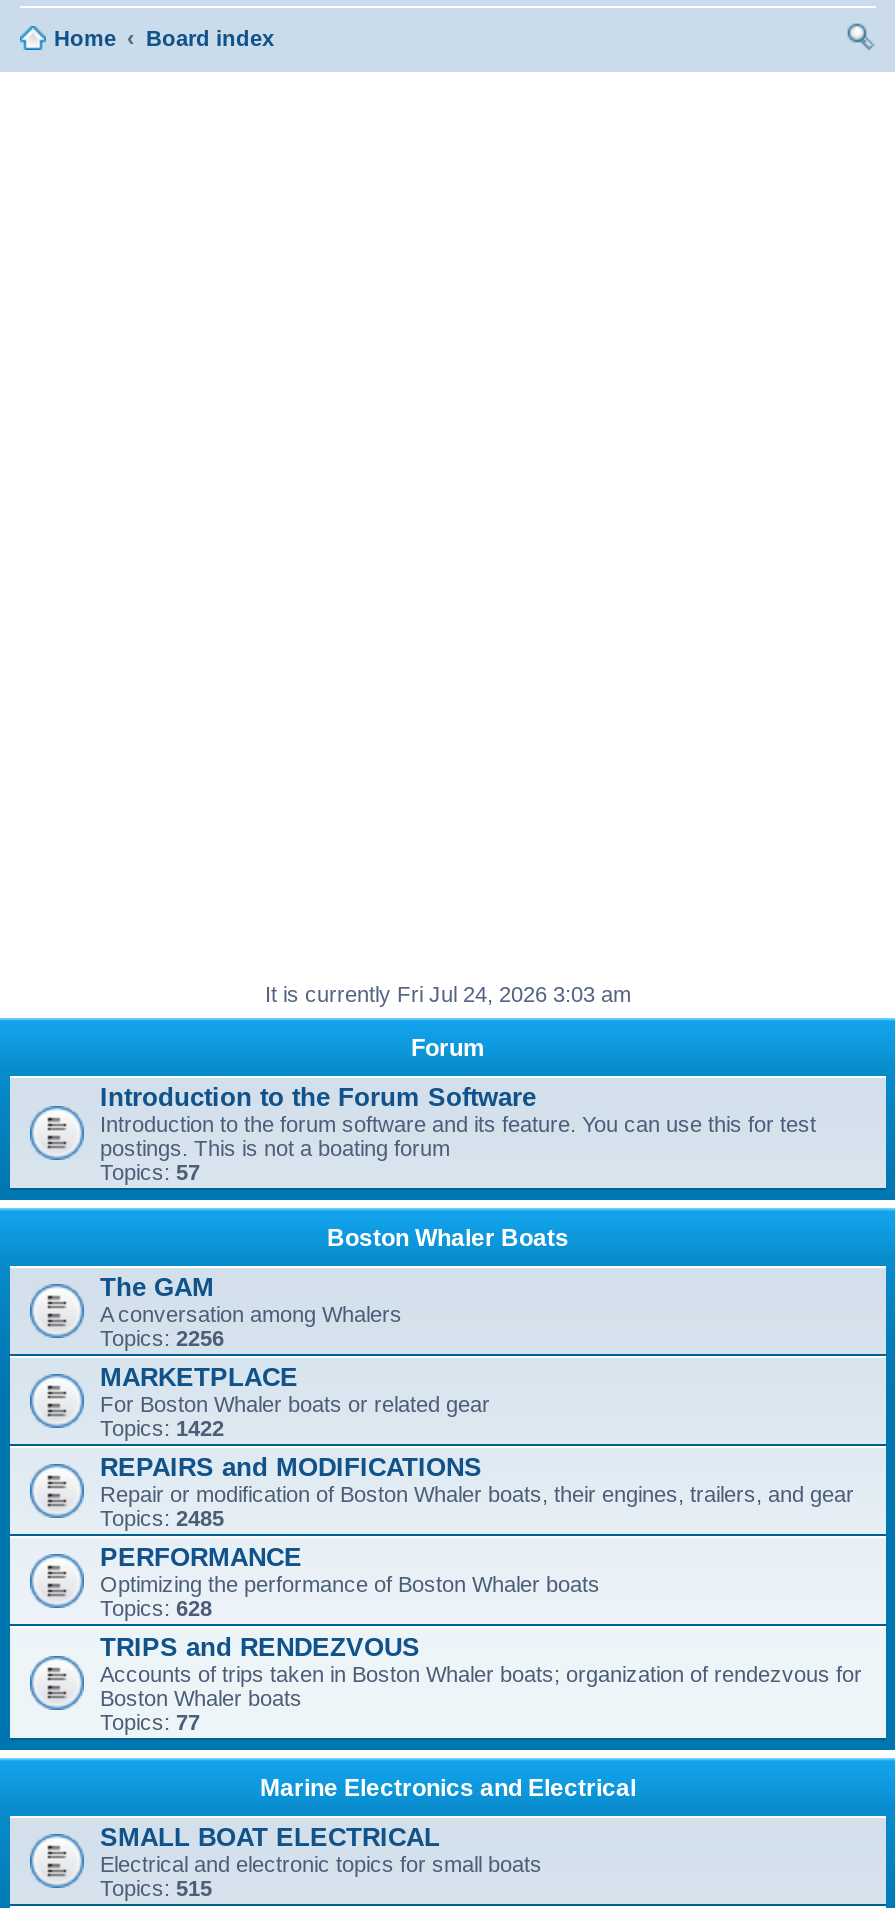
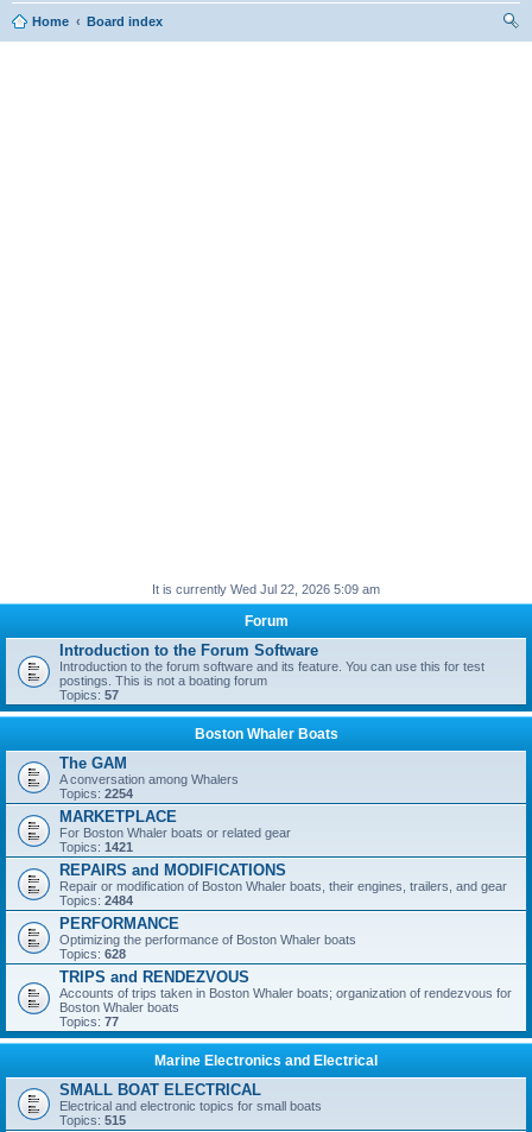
[265,982,631,1006] It is currently Fri Jul 24, 2026 3:03 am -> [152,582,380,596] It is currently Wed Jul 22, 2026 5:09 am
[100,1326,224,1350] Topics: 2256 -> [59,786,133,801] Topics: 2254
[100,1416,224,1440] Topics: 1422 -> [59,840,133,854] Topics: 1421
[100,1506,224,1530] Topics: 2485 -> [59,893,133,908] Topics: 2484

